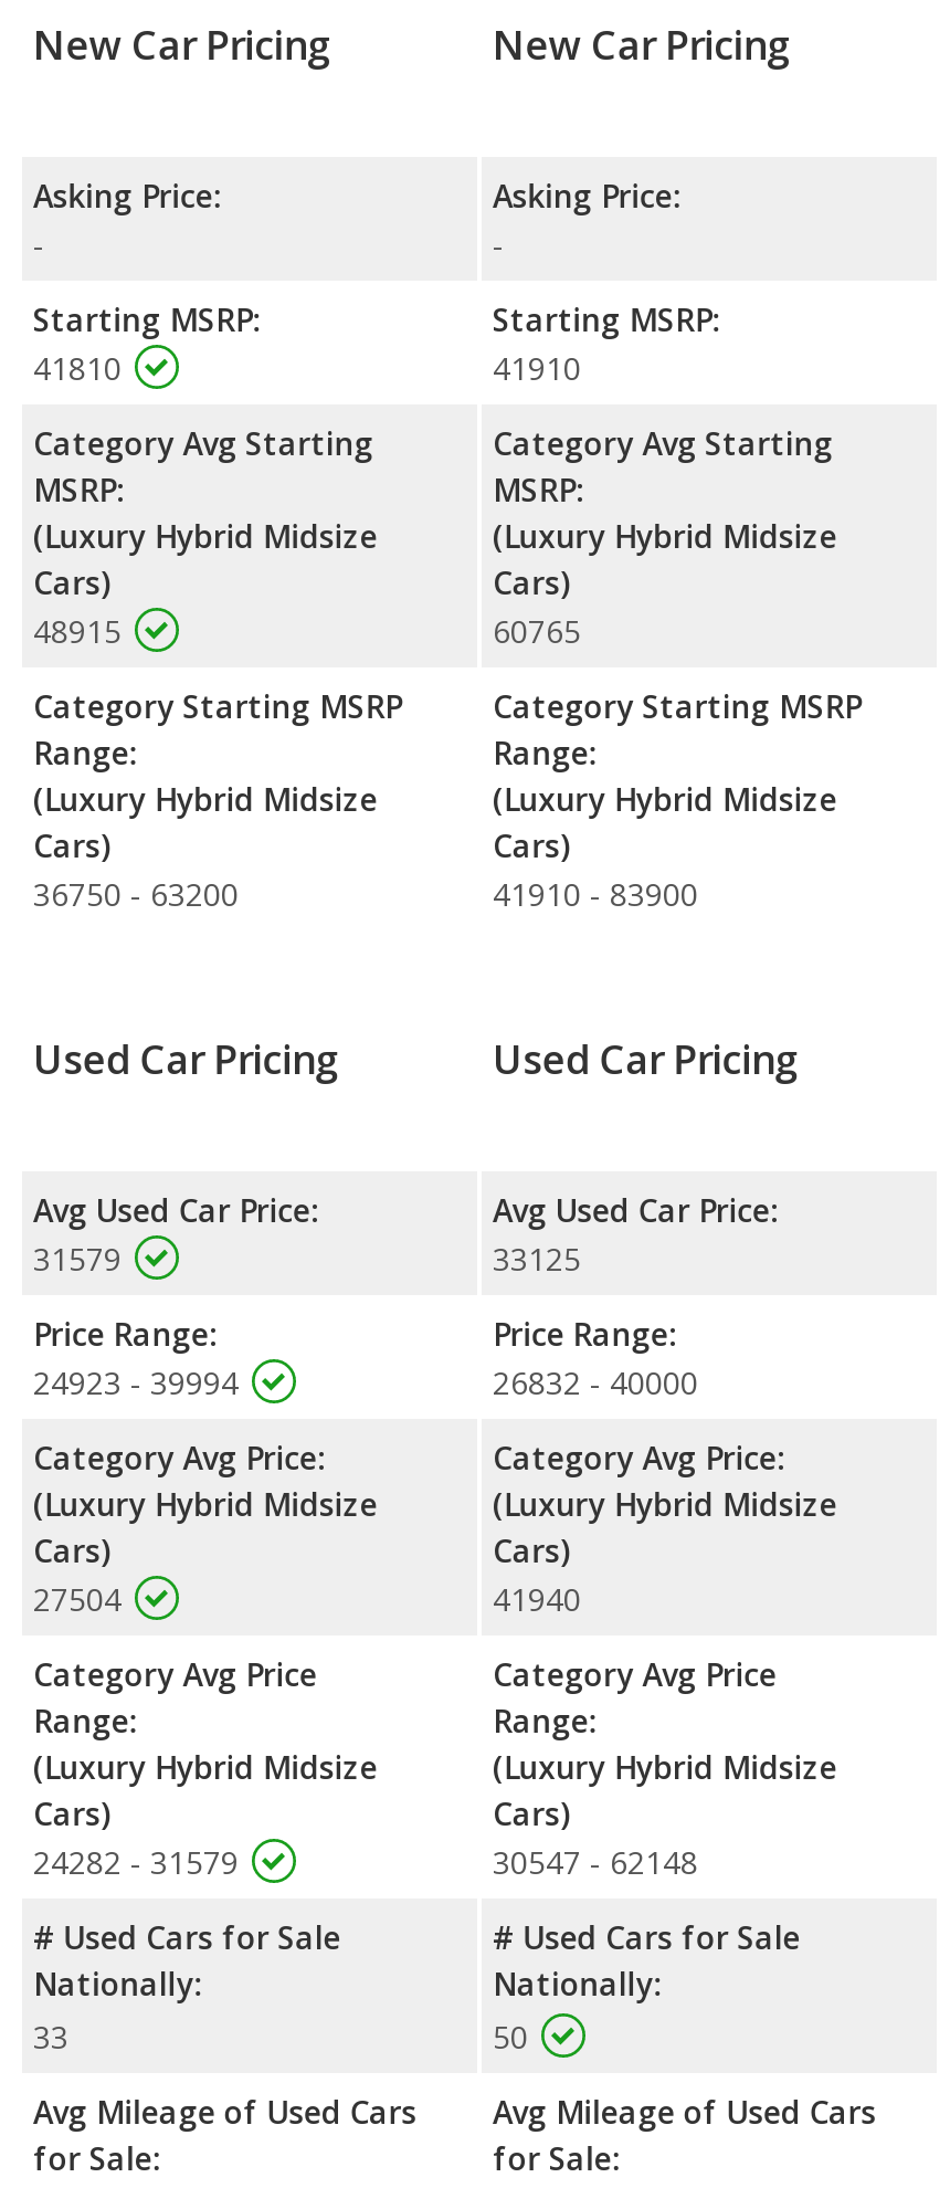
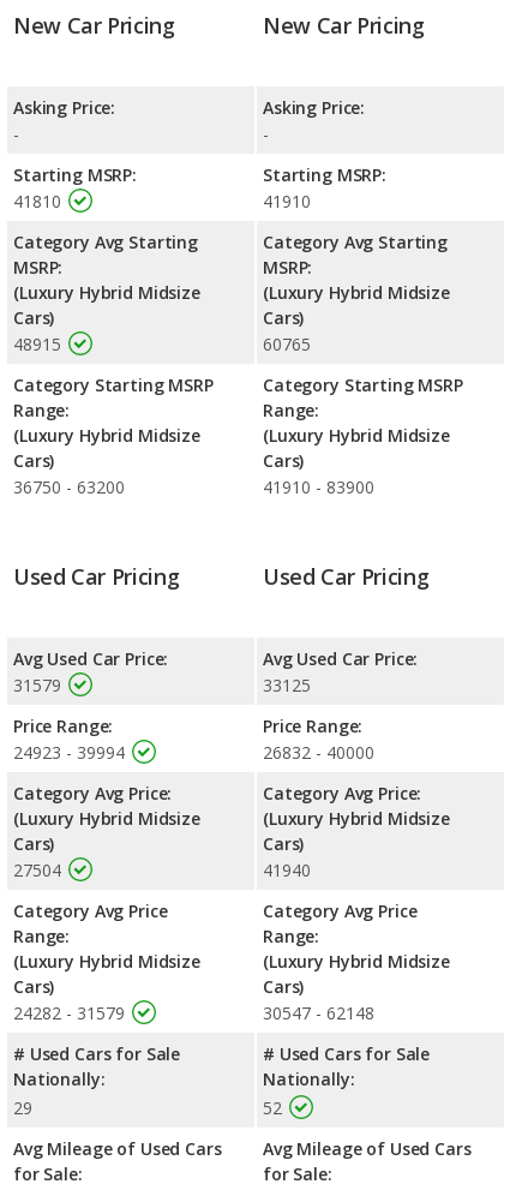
[33,2016,68,2058] 33 -> [13,1097,32,1120] 29
[493,2016,528,2058] 50 -> [263,1097,282,1120] 52

